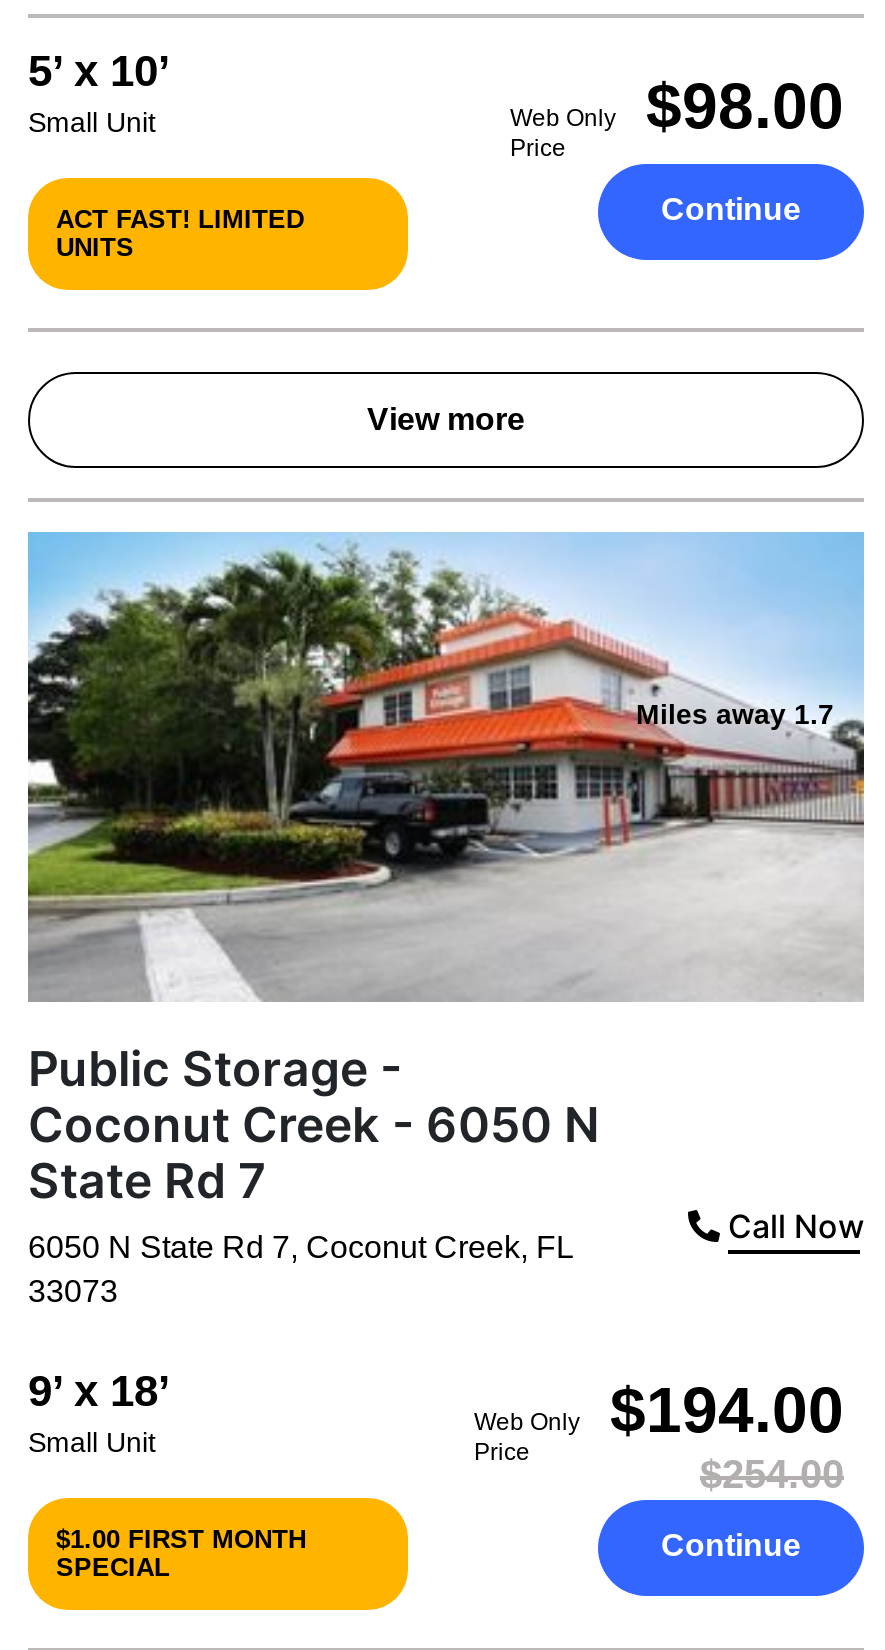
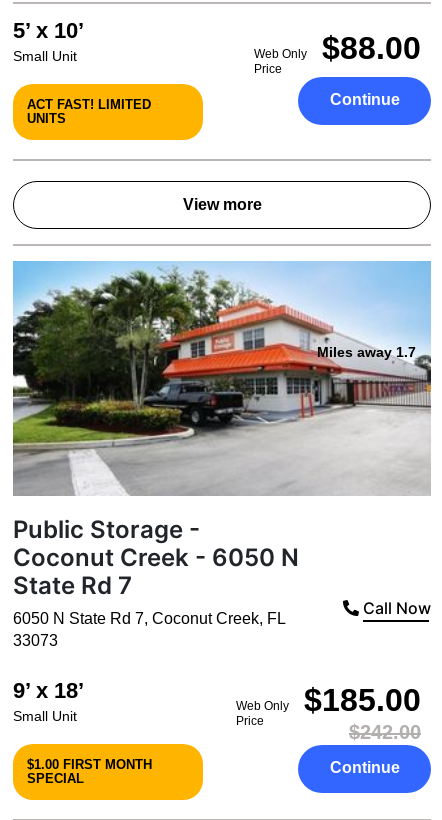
[510,70,844,142] Web Only $98.00 -> [254,30,421,66] Web Only $88.00
[474,1374,844,1446] Web Only $194.00 -> [236,682,421,718] Web Only $185.00
[700,1452,844,1496] $254.00 -> [349,721,421,743] $242.00

